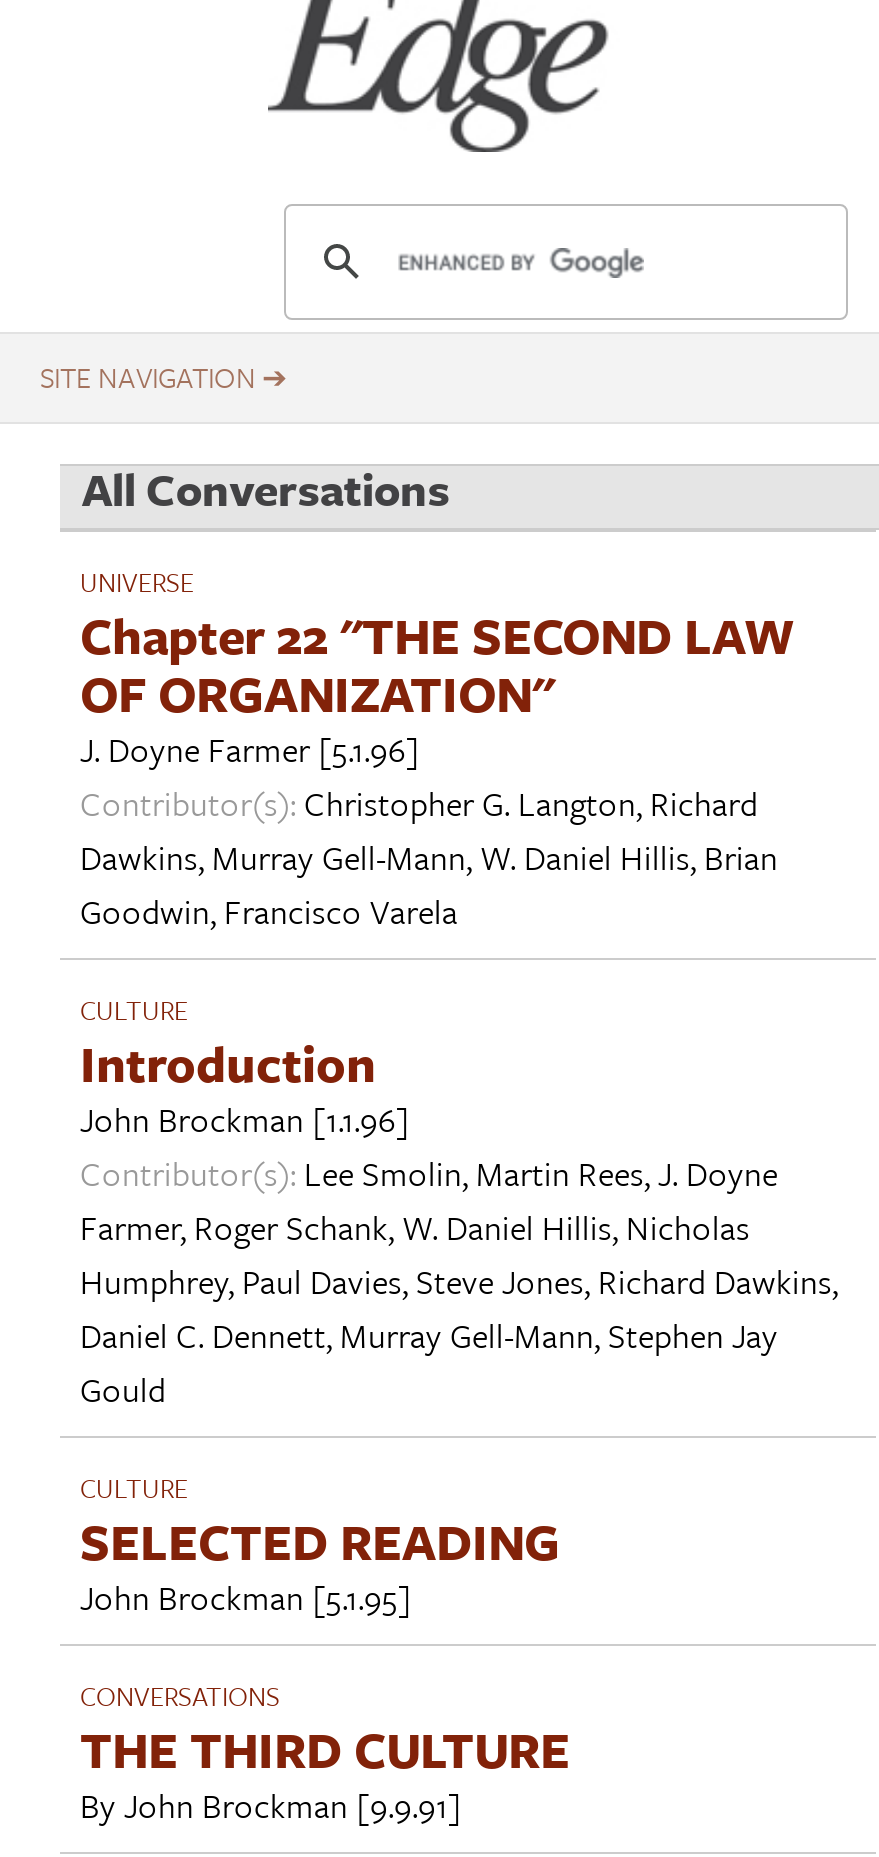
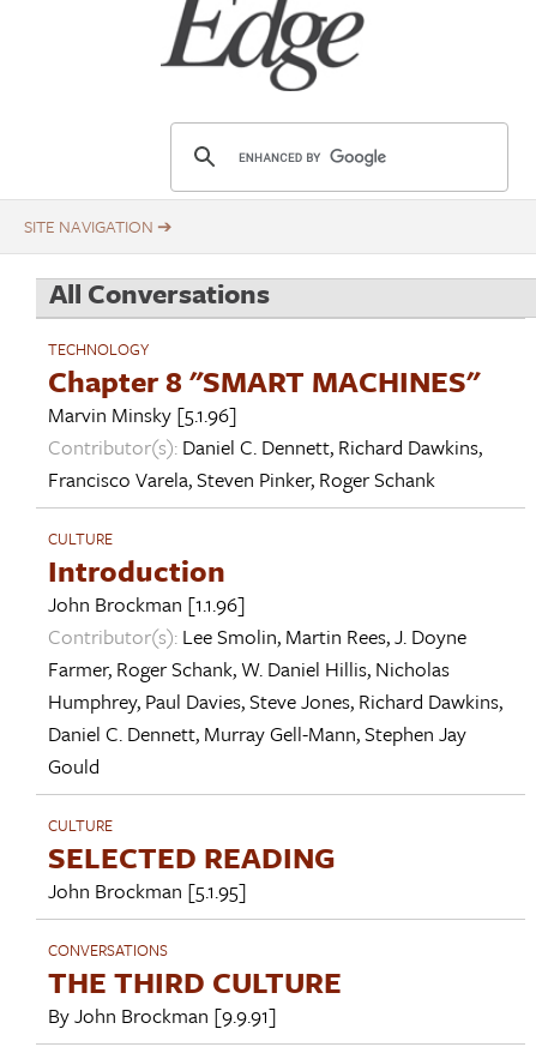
[80,561,794,935] UNIVERSE | Chapter 22 "THE SECOND LAW | OF ORGANIZATION" | J. Doyne Farmer [5.1.96] | Contributor(s): Christopher G. Langton, Richard | Dawkins, Murray Gell-Mann, W. Daniel Hillis, Brian | Goodwin, Francisco Varela -> [48,337,482,494] TECHNOLOGY | Chapter 8 "SMART MACHINES" | Marvin Minsky [5.1.96] | Contributor(s): Daniel C. Dennett, Richard Dawkins, | Francisco Varela, Steven Pinker, Roger Schank

